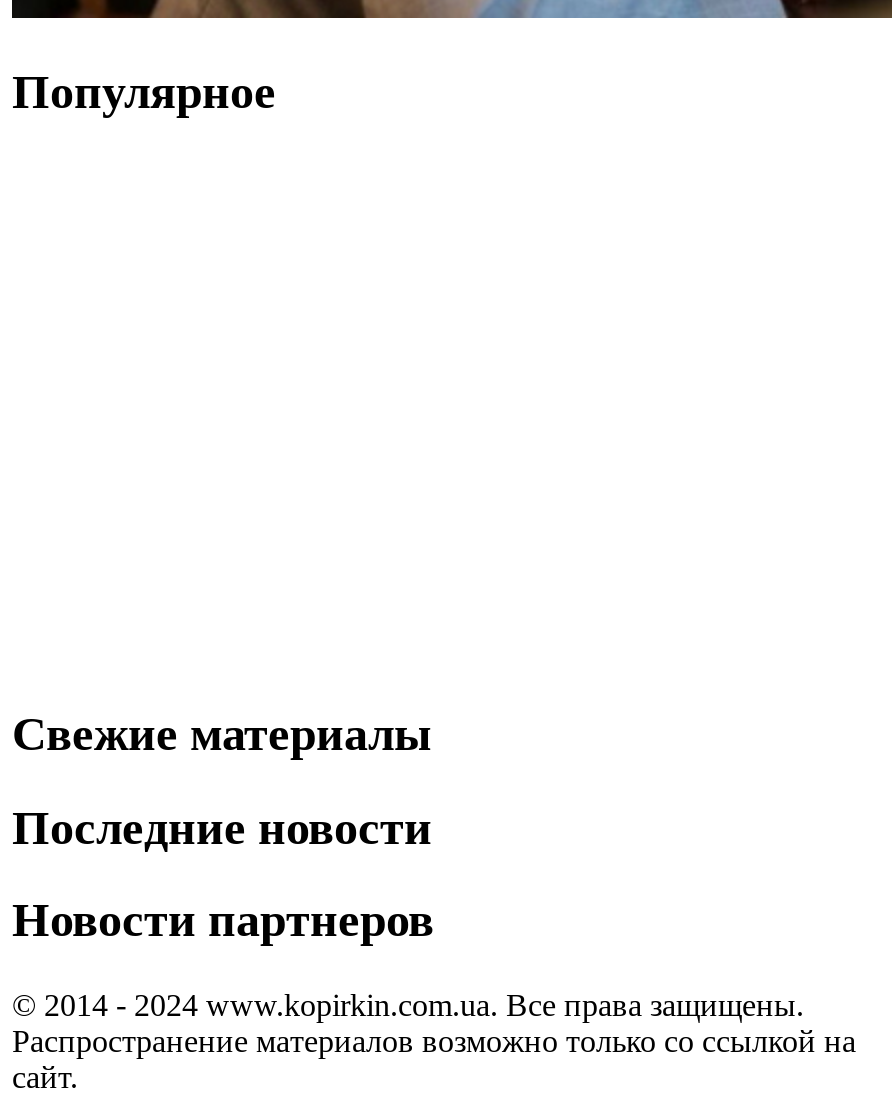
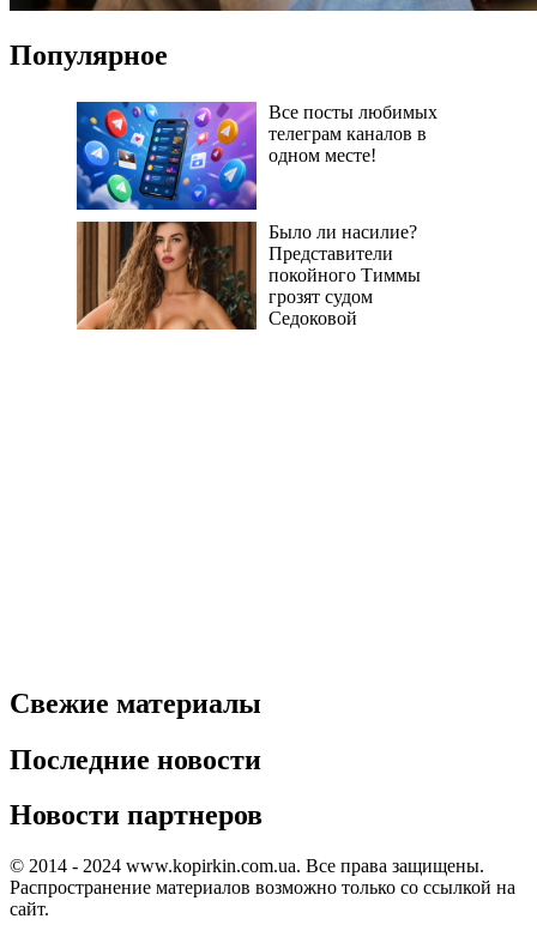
none -> [76,101,438,211] [image] | Все посты любимых | телеграм каналов в | одном месте!
none -> [76,220,421,331] [image] | Было ли насилие? | Представители | покойного Тиммы | грозят судом | Седоковой

